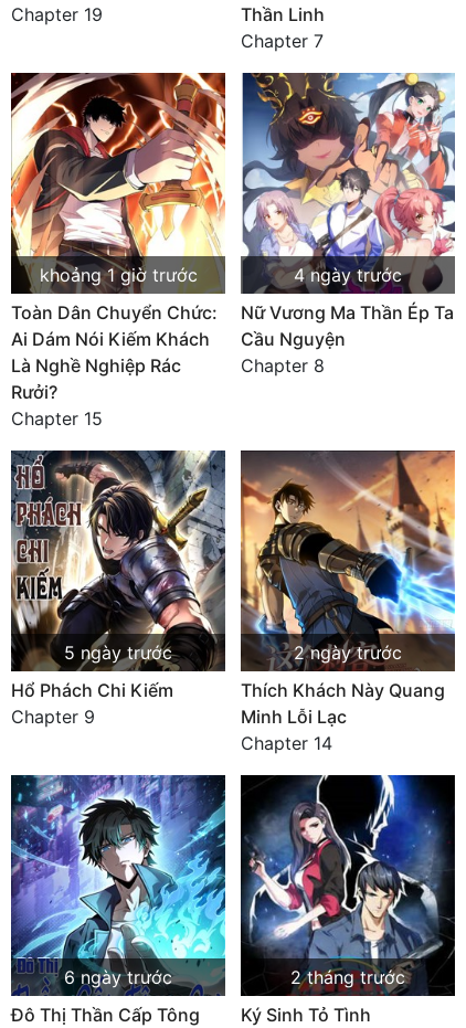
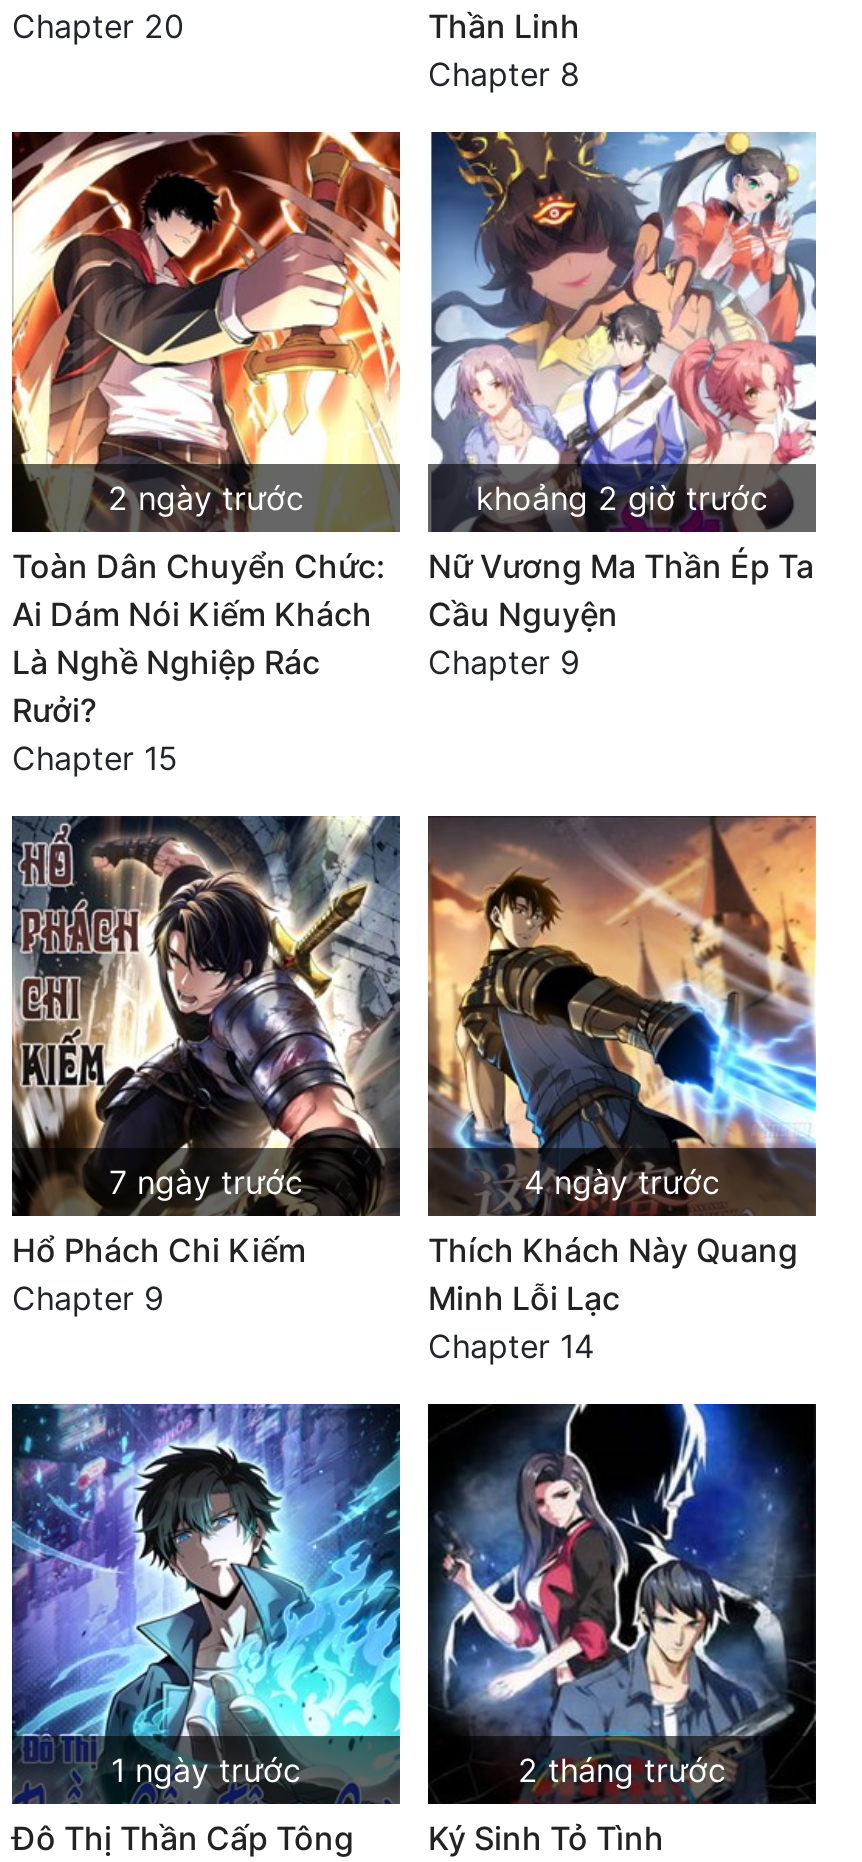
[11,3,103,25] Chapter 19 -> [12,5,184,45] Chapter 20
[241,29,324,51] Chapter 7 -> [428,53,580,93] Chapter 8
[39,263,197,286] khoảng 1 giờ trước -> [108,477,304,517] 2 ngày trước
[294,263,402,286] 4 ngày trước -> [476,477,768,517] khoảng 2 giờ trước
[241,354,325,376] Chapter 8 -> [428,641,580,681] Chapter 9
[64,641,172,663] 5 ngày trước -> [109,1161,303,1201] 7 ngày trước
[294,641,402,663] 2 ngày trước -> [524,1161,720,1201] 4 ngày trước
[64,966,172,988] 6 ngày trước -> [111,1749,301,1789] 1 ngày trước

